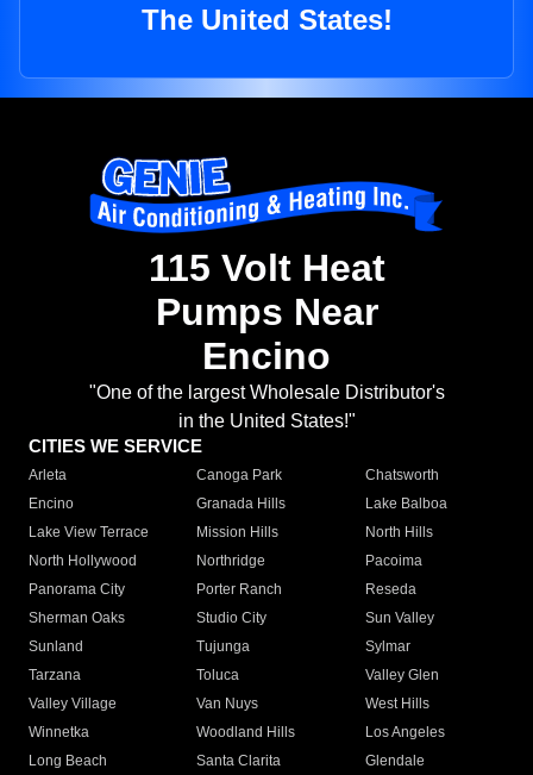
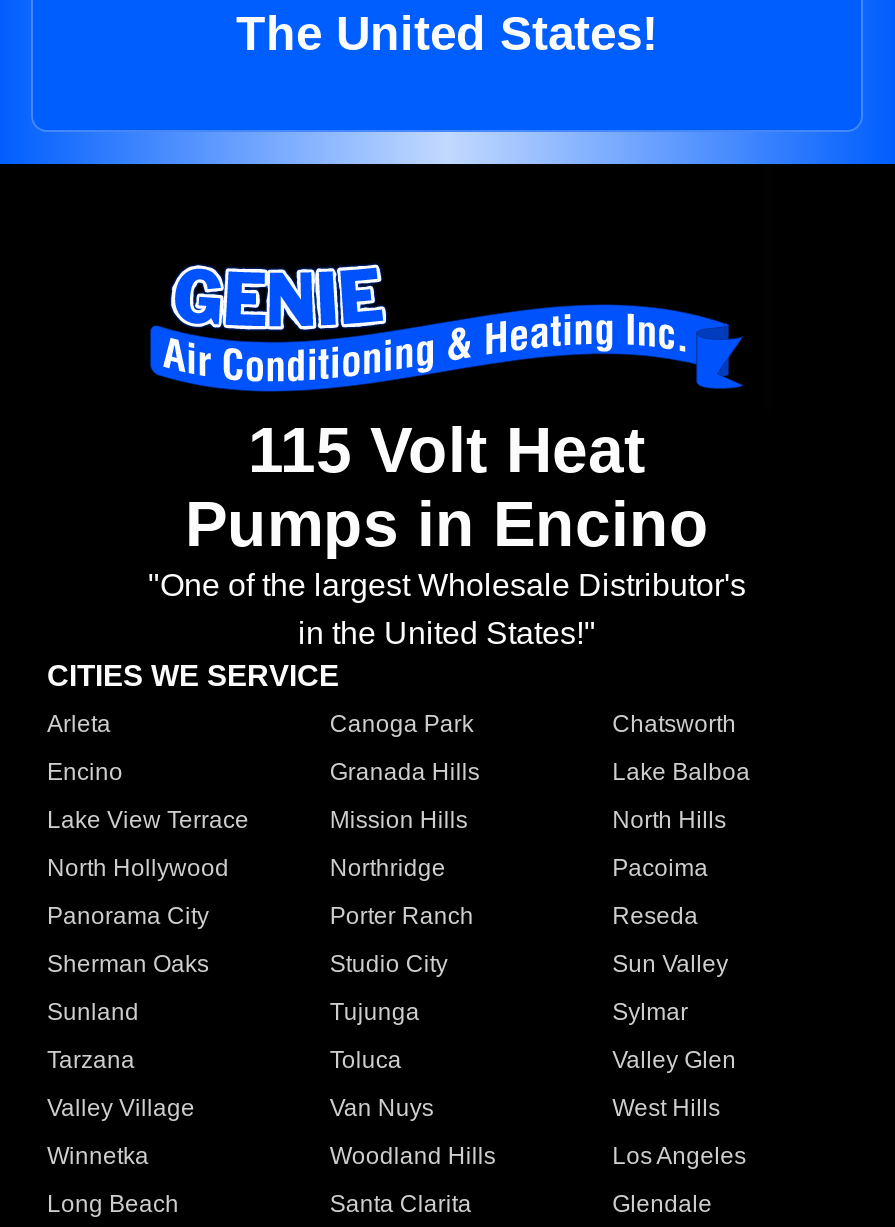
[155,291,378,378] Pumps Near | Encino -> [185,489,709,561] Pumps in Encino

